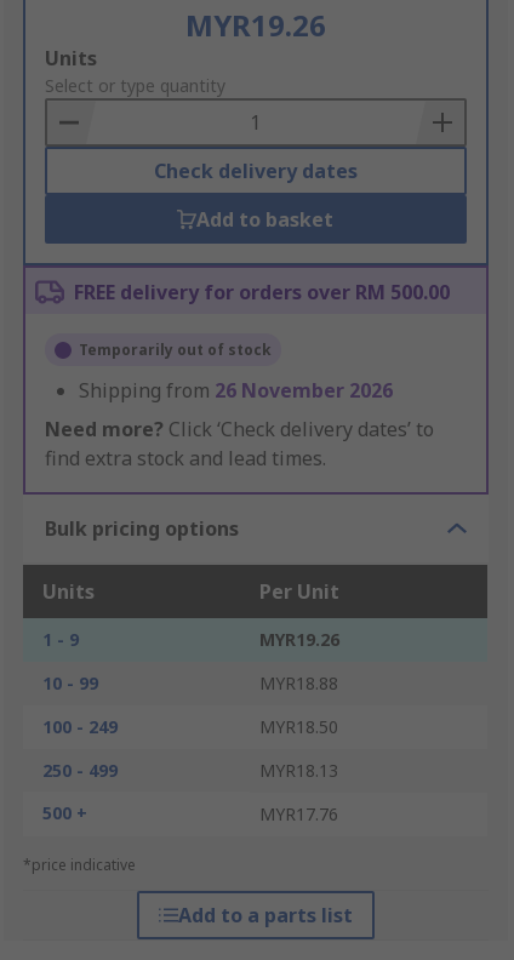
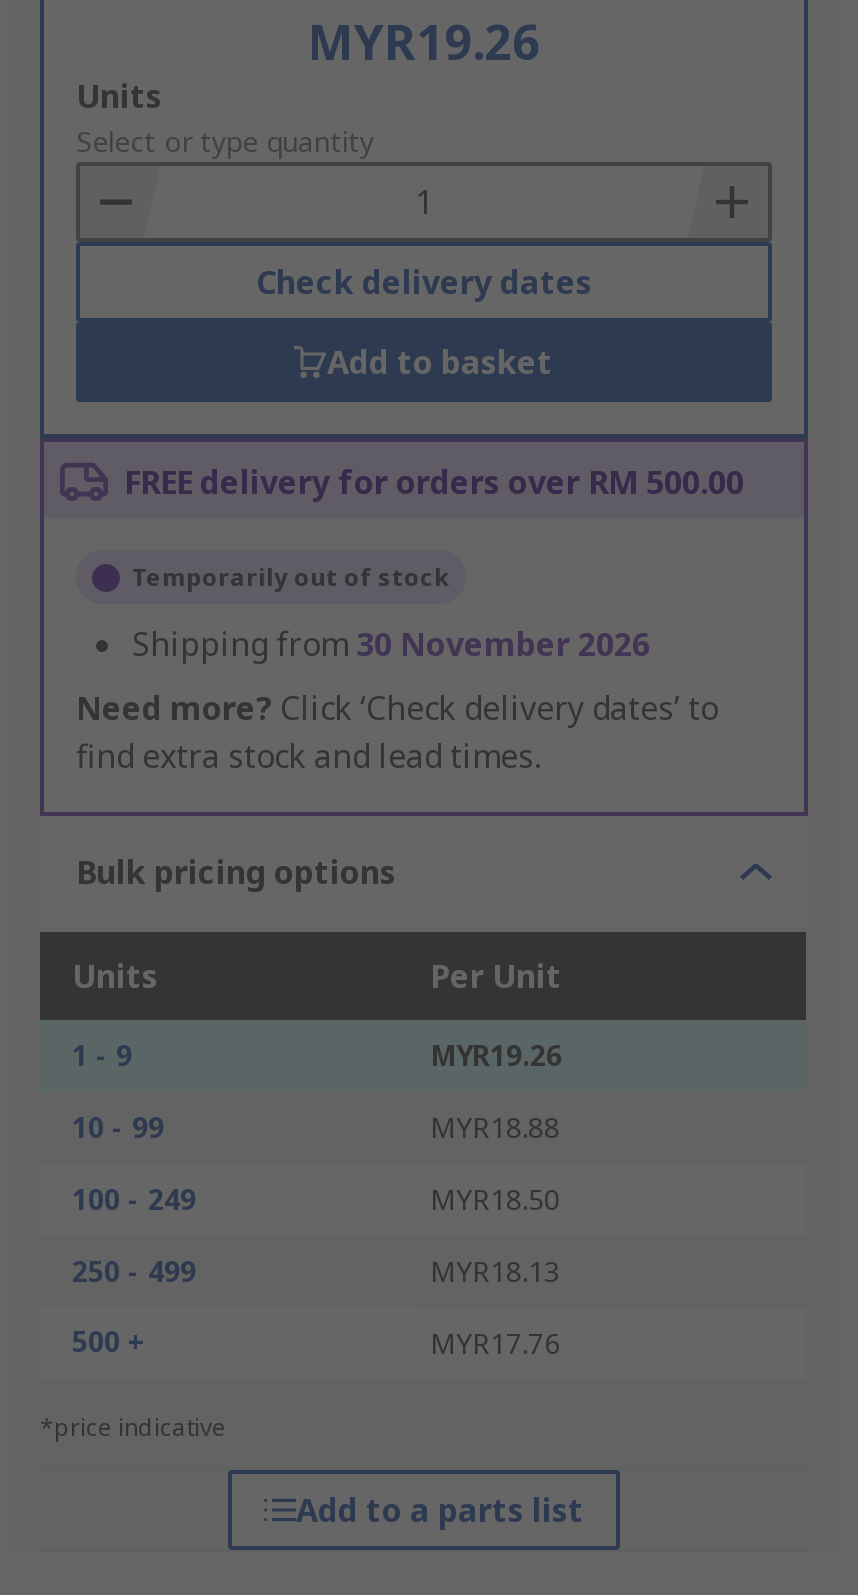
[79,378,393,404] Shipping from 26 November 2026 -> [132,623,650,667] Shipping from 30 November 2026

